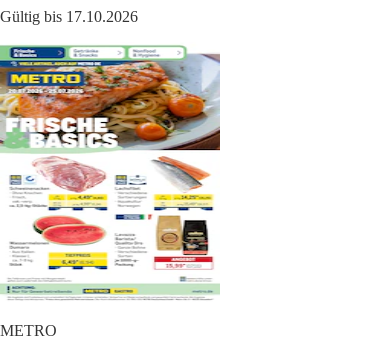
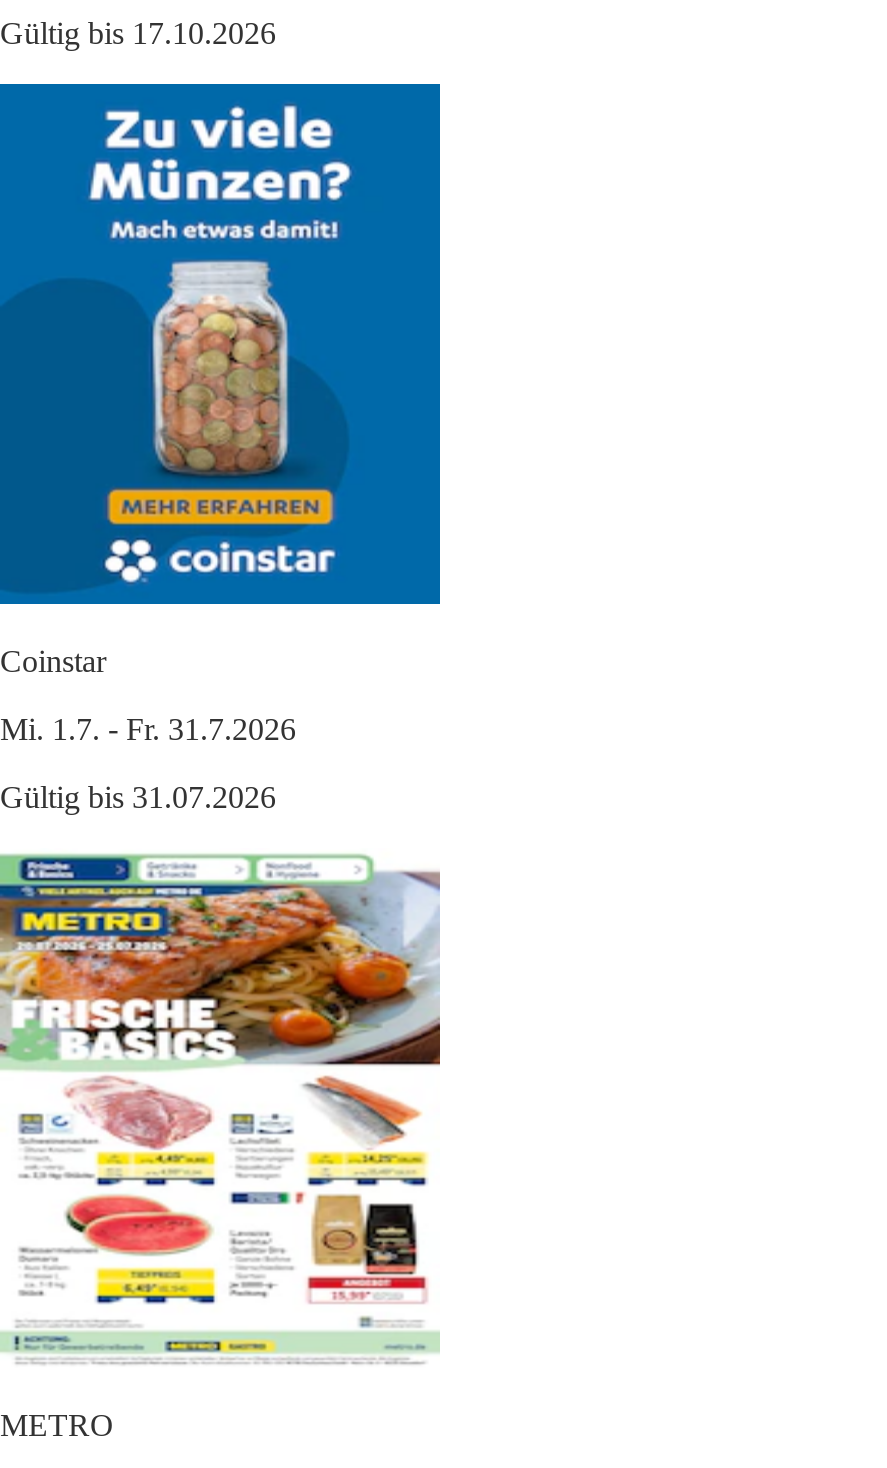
none -> [0,82,442,814] [image] | Coinstar | Mi. 1.7. - Fr. 31.7.2026 | Gültig bis 31.07.2026

